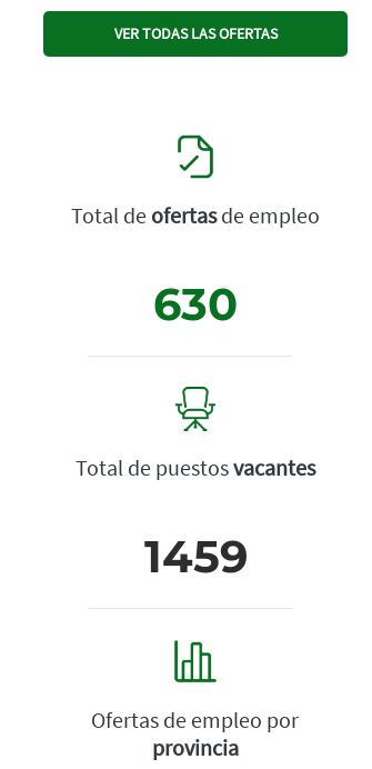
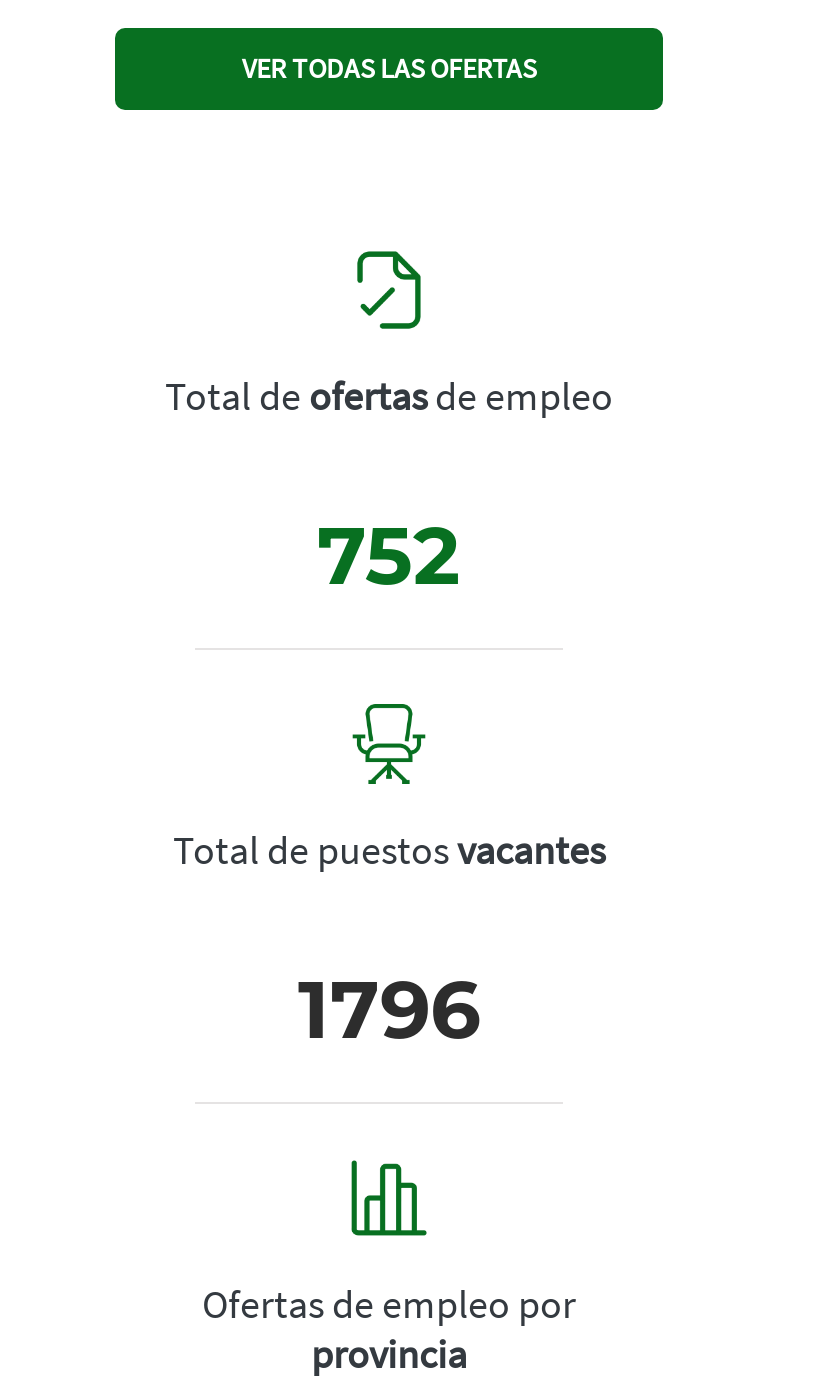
[153,277,238,331] 630 -> [317,506,461,604] 752
[144,529,247,584] 1459 -> [298,960,480,1058] 1796

